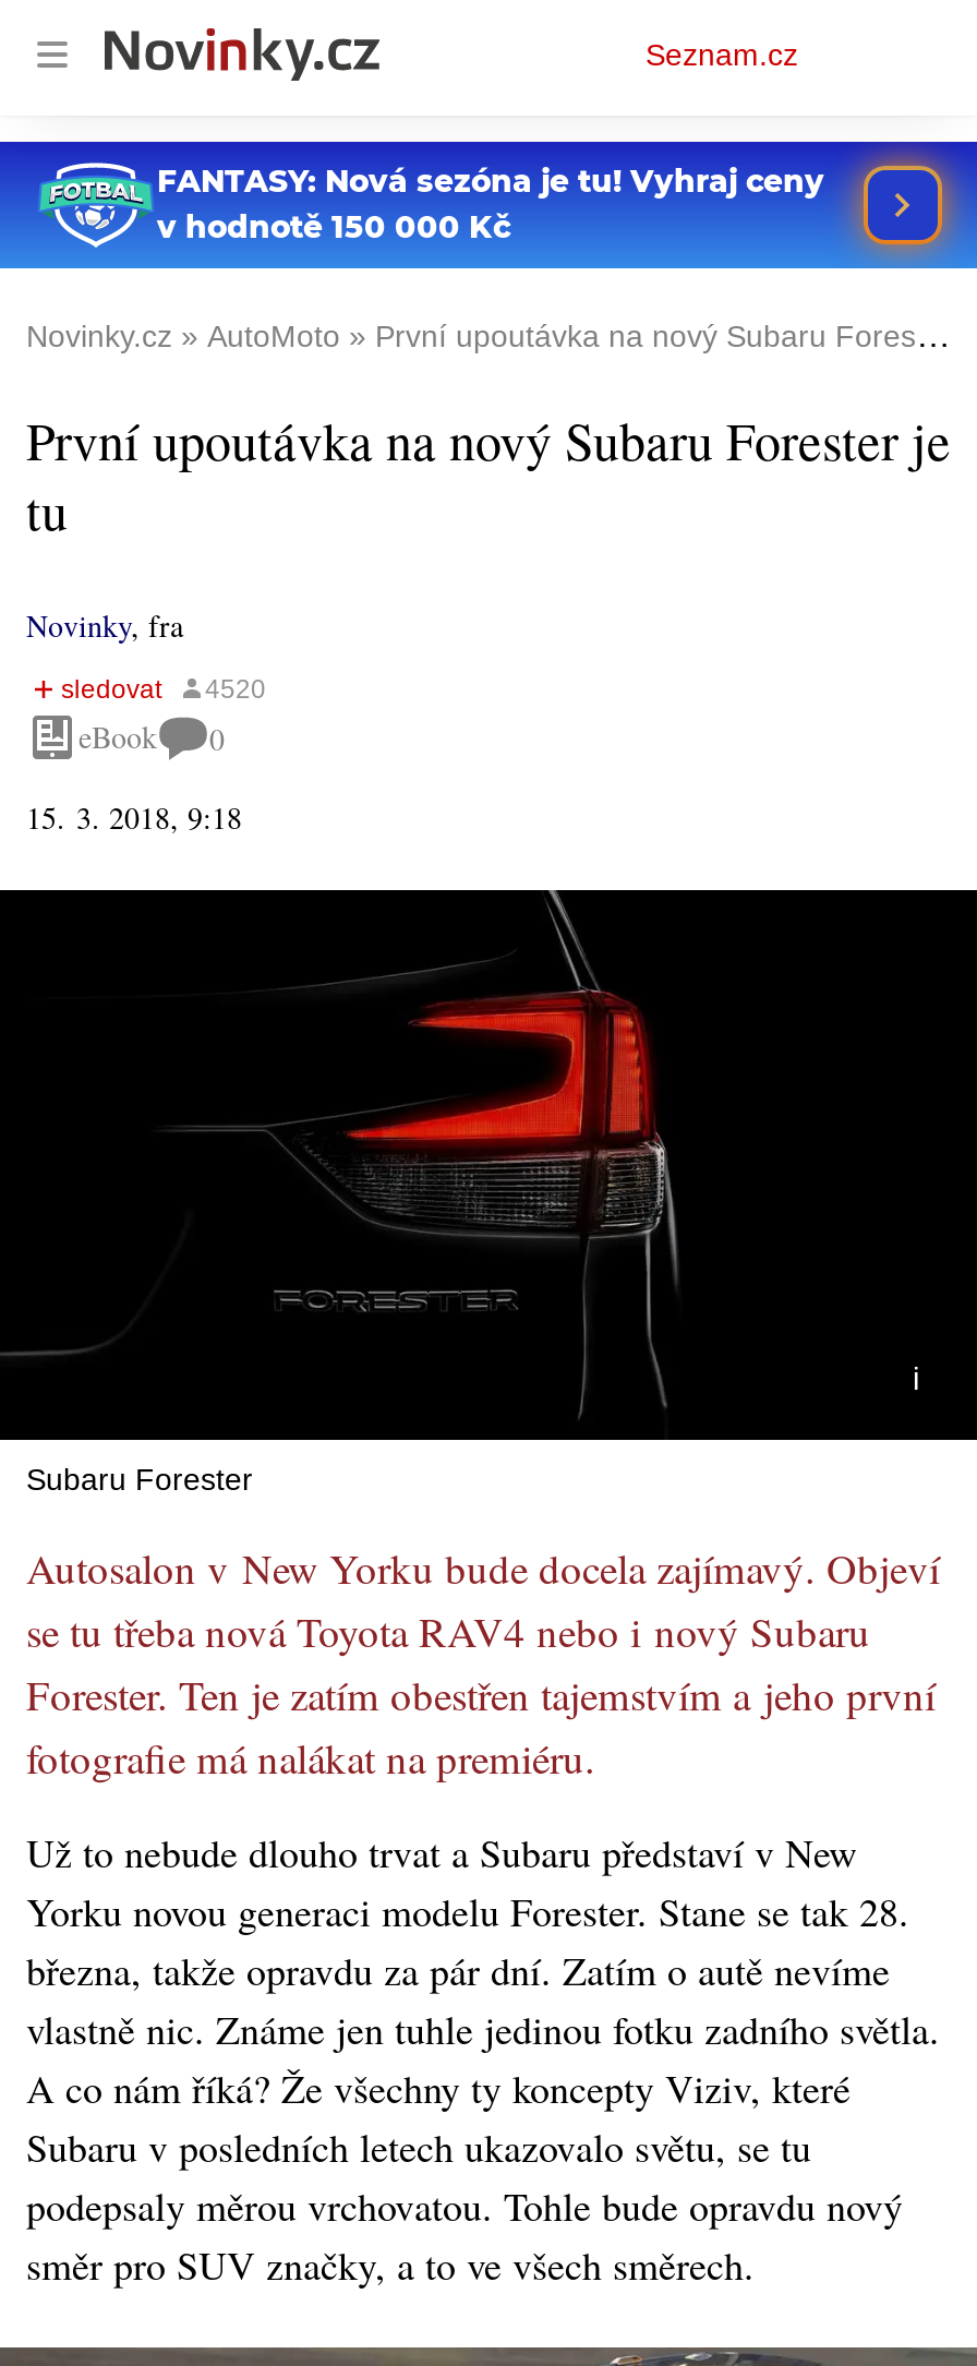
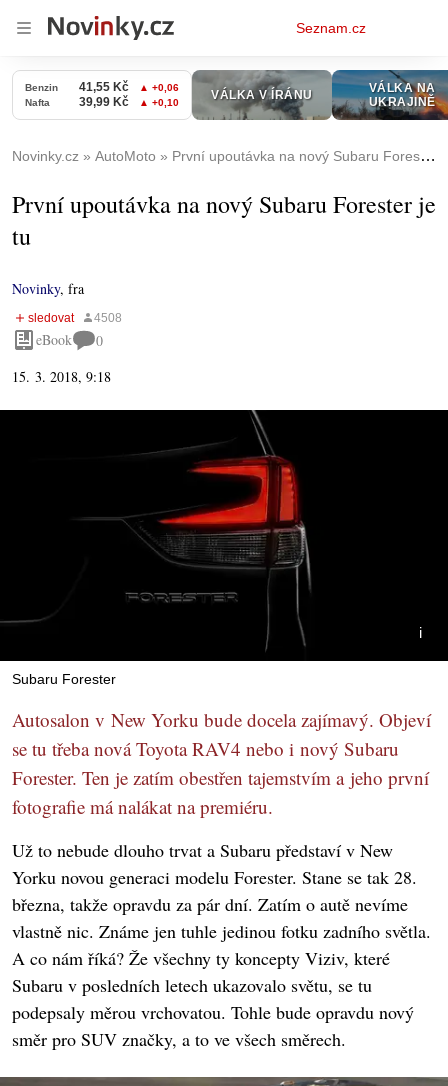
[7,140,970,271] [image] -> [3,68,445,125] [image]

